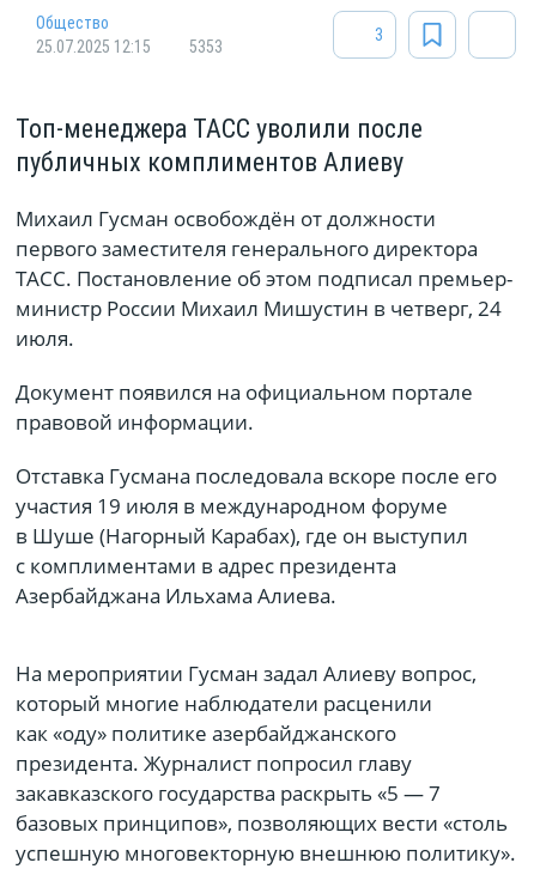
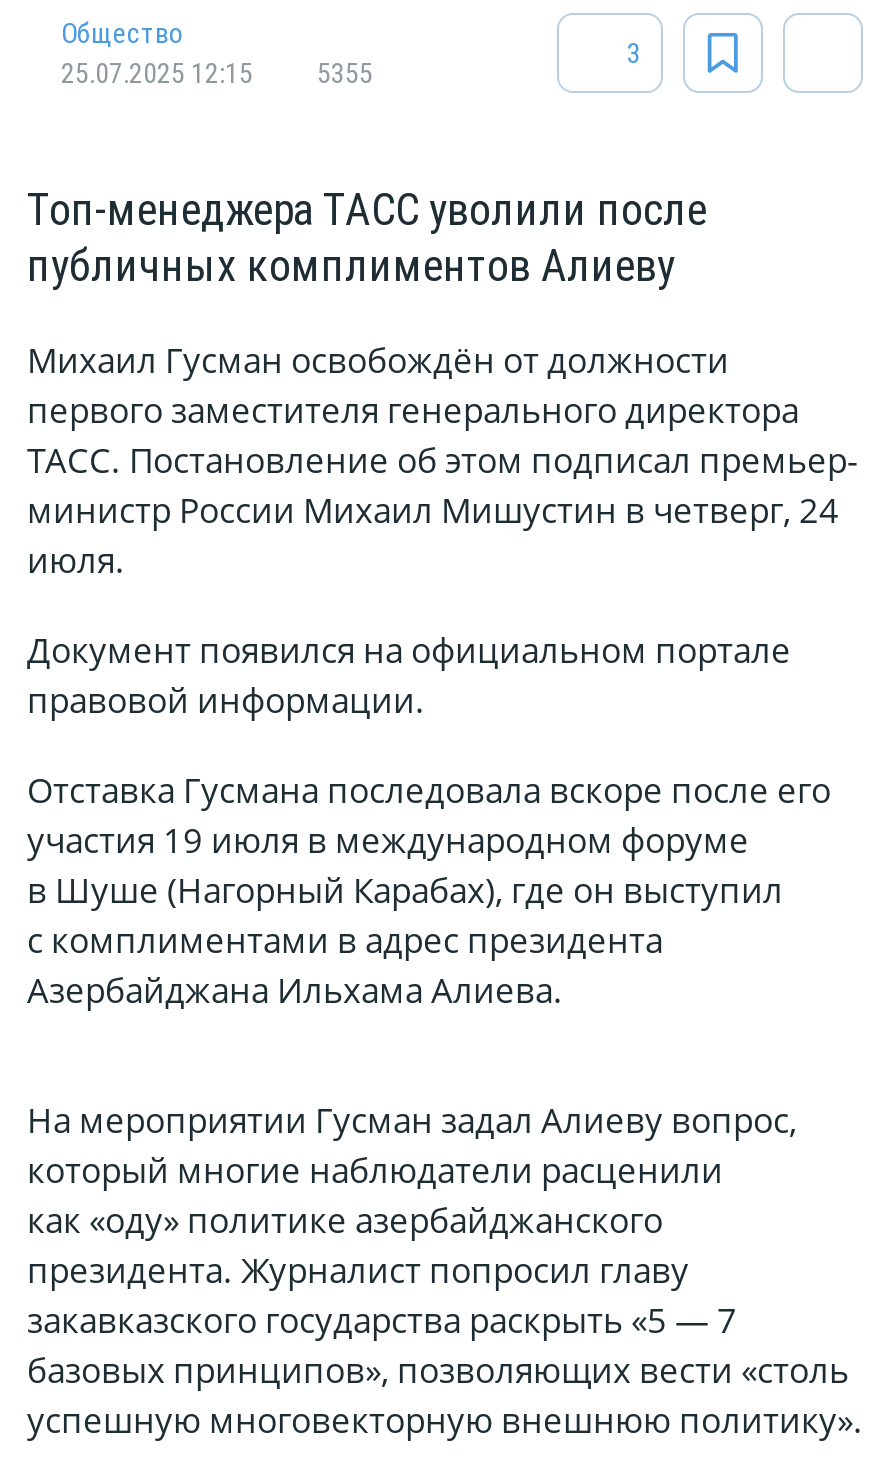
[36,38,223,57] 25.07.2025 12:15 5353 -> [61,58,373,90] 25.07.2025 12:15 5355

